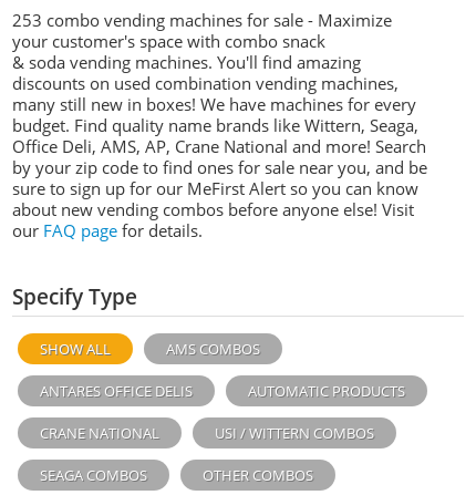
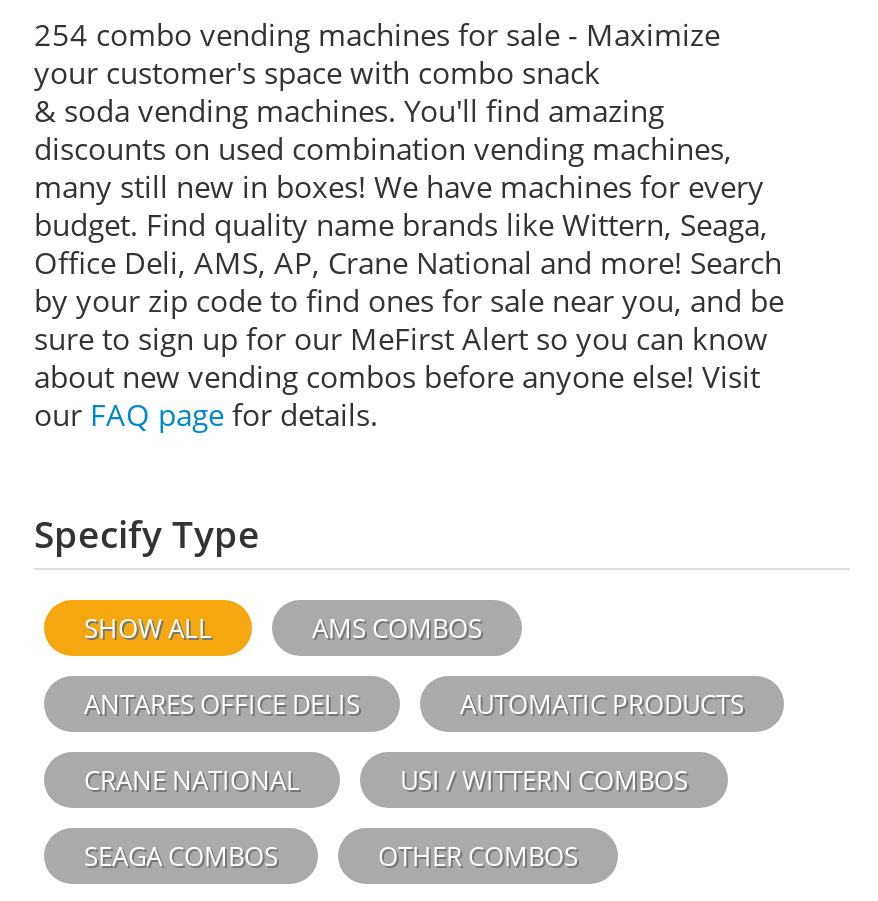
[12,9,392,31] 253 combo vending machines for sale - Maximize -> [34,14,720,54] 254 combo vending machines for sale - Maximize

